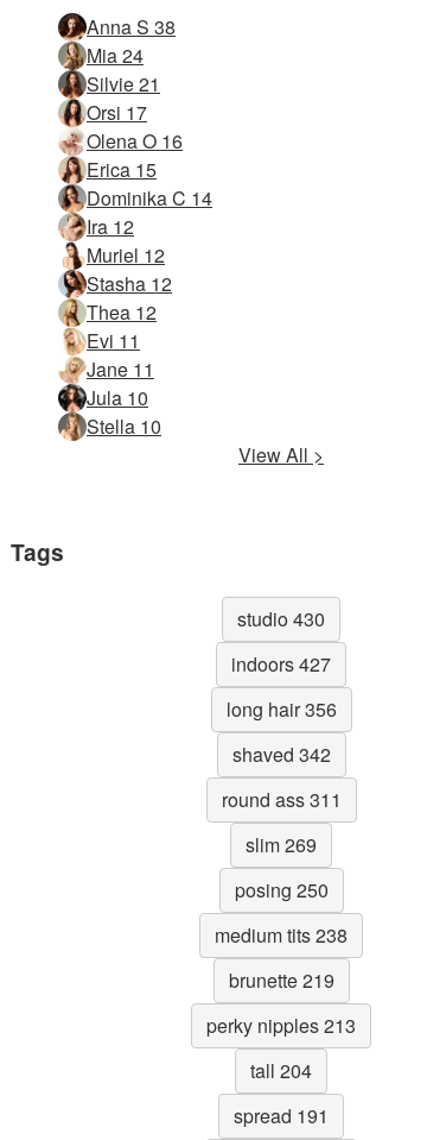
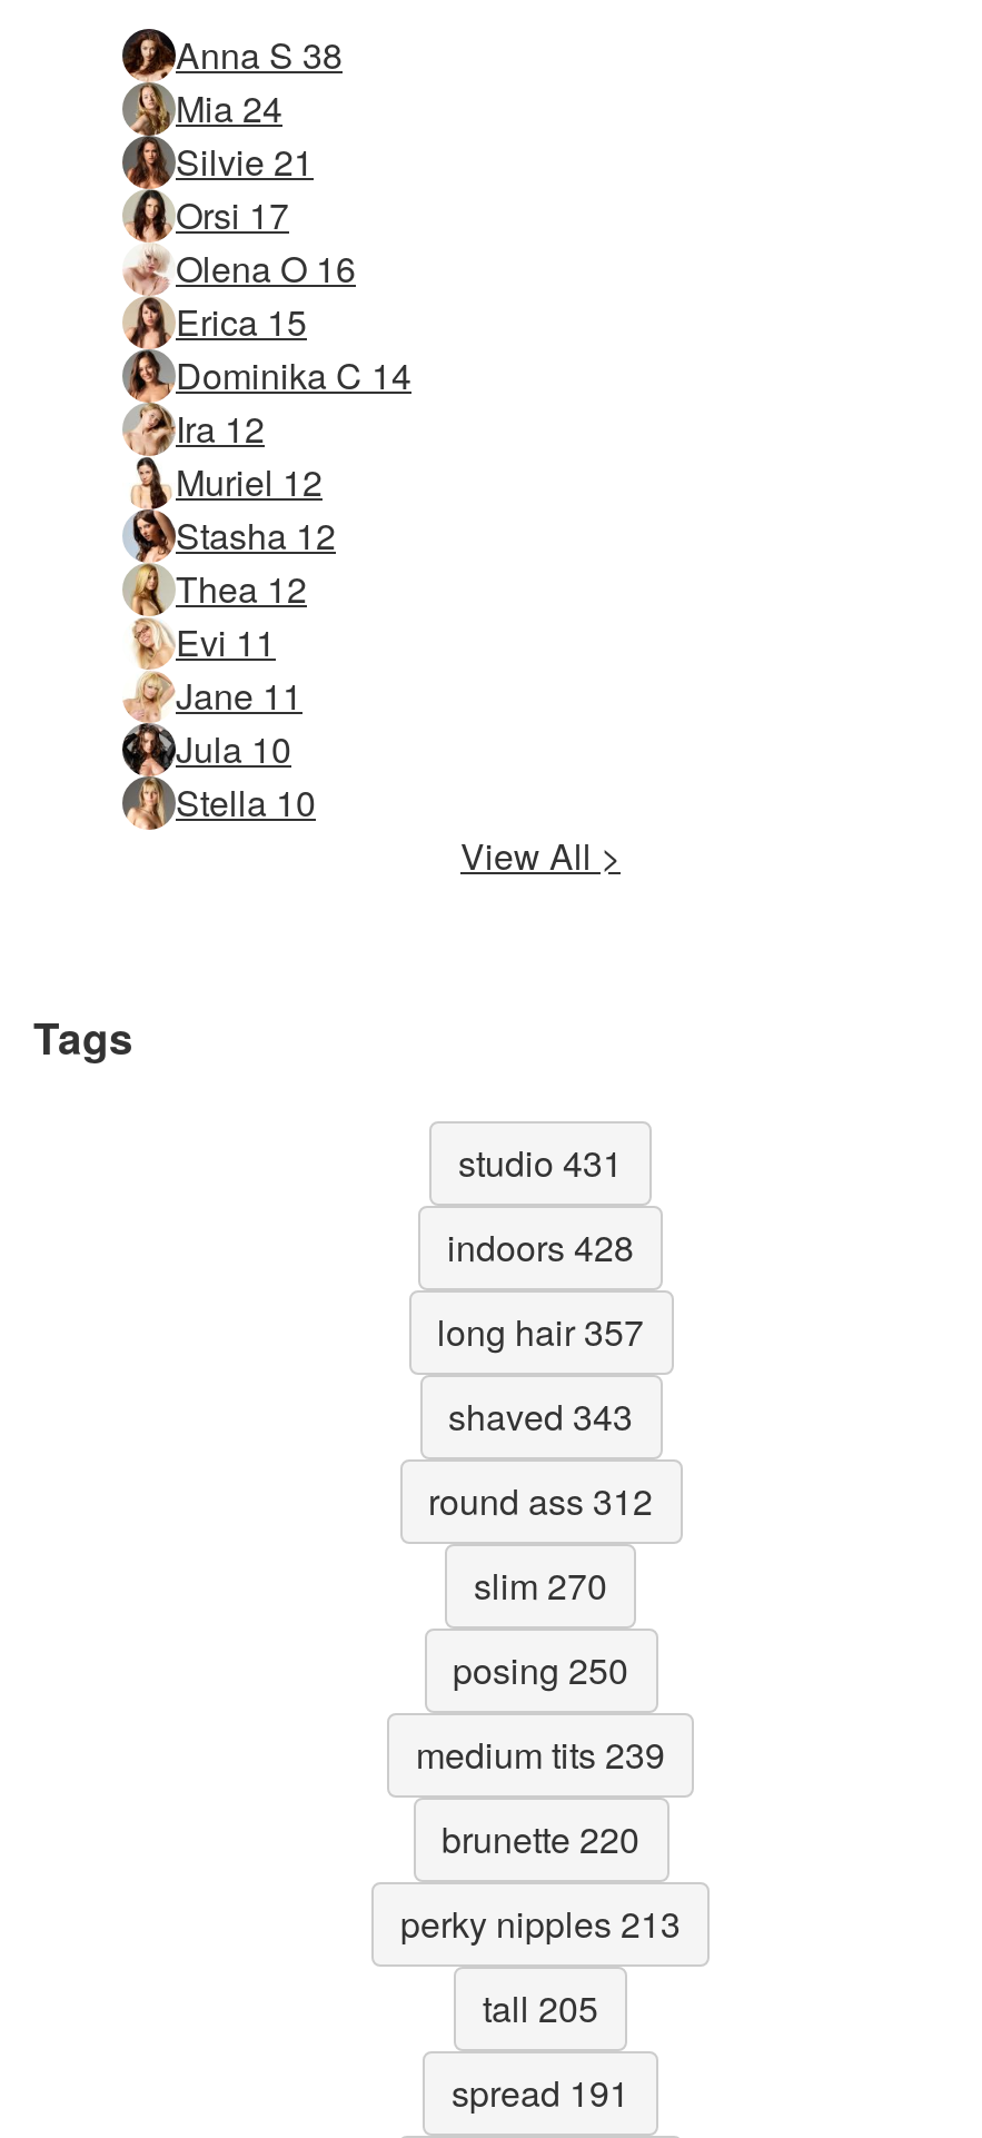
[237,605,325,633] studio 430 -> [458,1138,623,1189] studio 431
[231,651,331,678] indoors 427 -> [447,1222,634,1273] indoors 428
[226,696,336,723] long hair 356 -> [437,1307,644,1358] long hair 357
[232,741,330,768] shaved 342 -> [448,1391,633,1442] shaved 343
[221,786,341,813] round ass 311 -> [428,1476,653,1527] round ass 312
[246,831,317,859] slim 269 -> [474,1560,607,1611] slim 270
[215,922,348,949] medium tits 238 -> [416,1729,665,1780] medium tits 239
[228,967,334,994] brunette 219 -> [442,1814,639,1865] brunette 220
[250,1057,312,1084] tall 204 -> [483,1983,598,2034] tall 205

